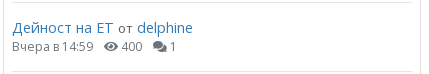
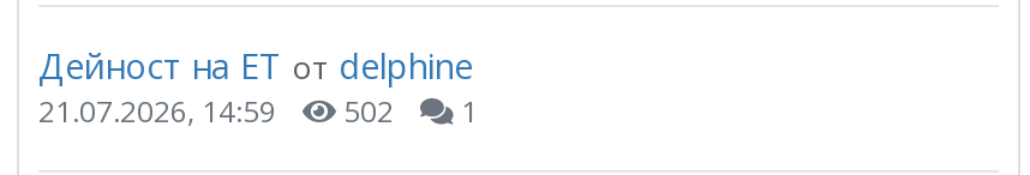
[12,38,142,55] Вчера в 14:59 | 400 -> [38,92,394,133] 21.07.2026, 14:59 | 502

